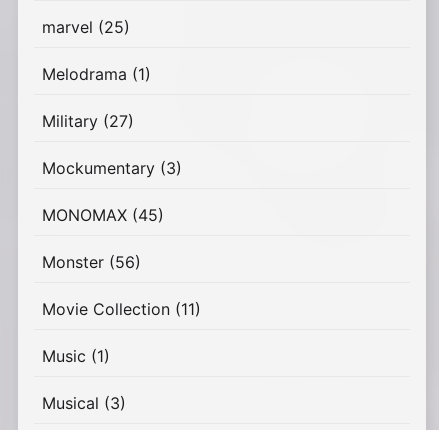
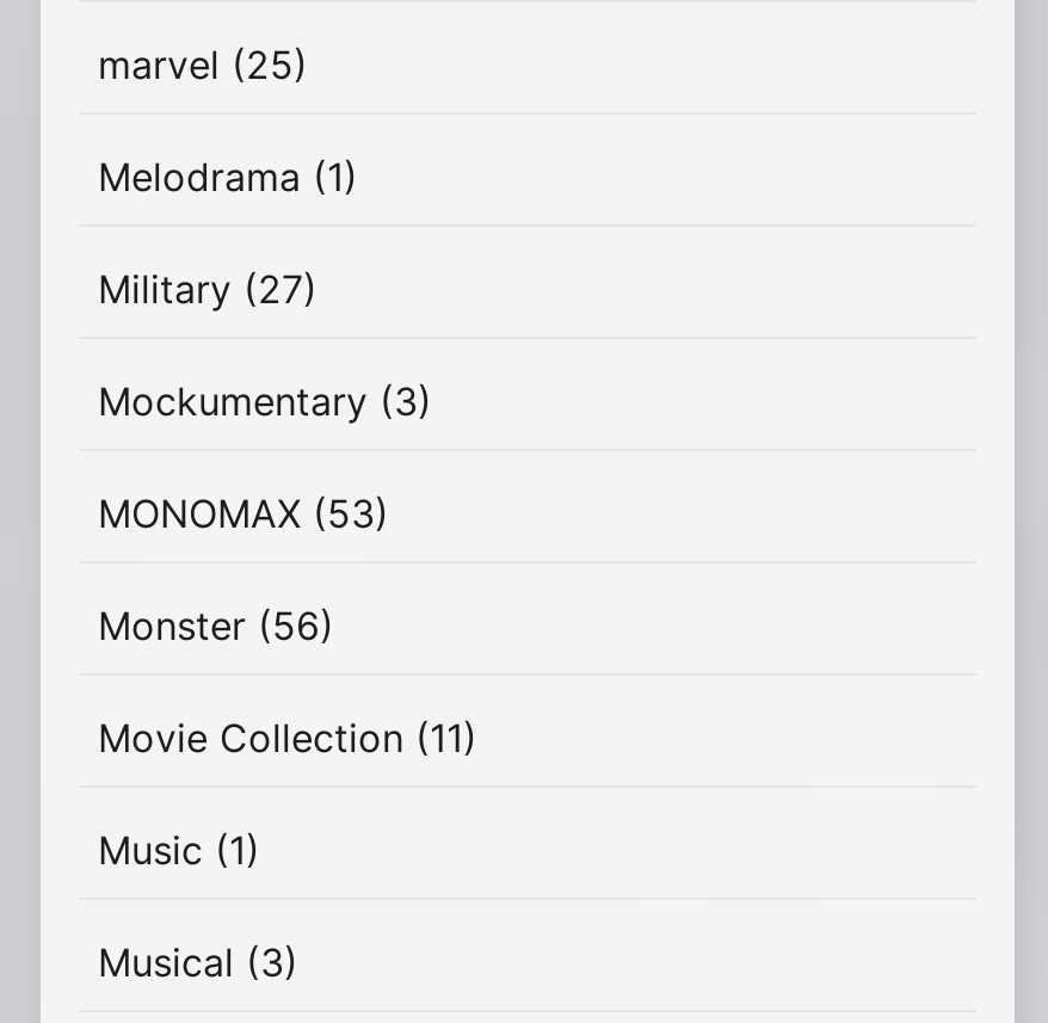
[42,205,164,225] MONOMAX (45) -> [98,488,389,536] MONOMAX (53)

